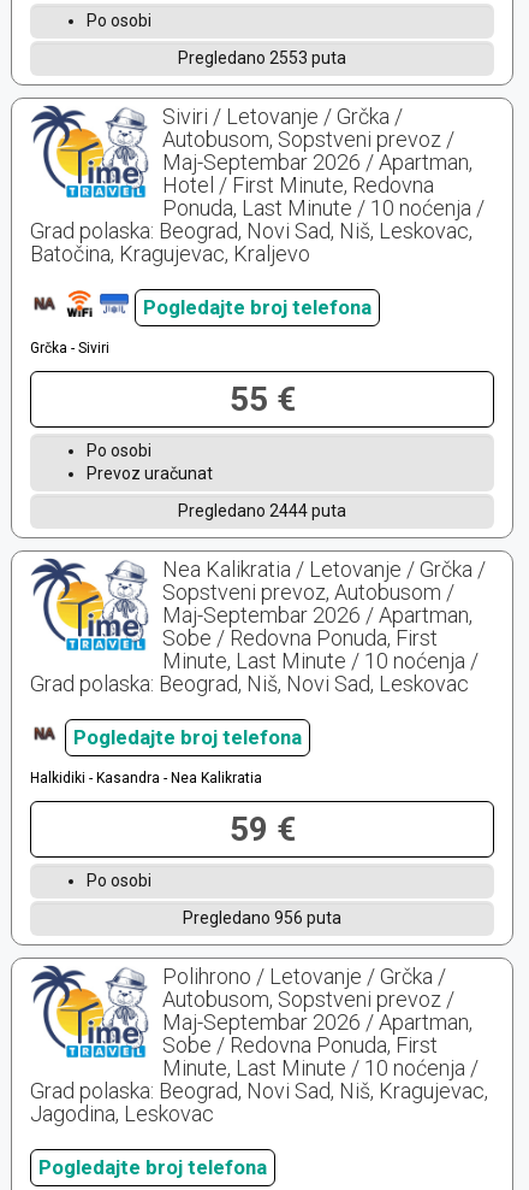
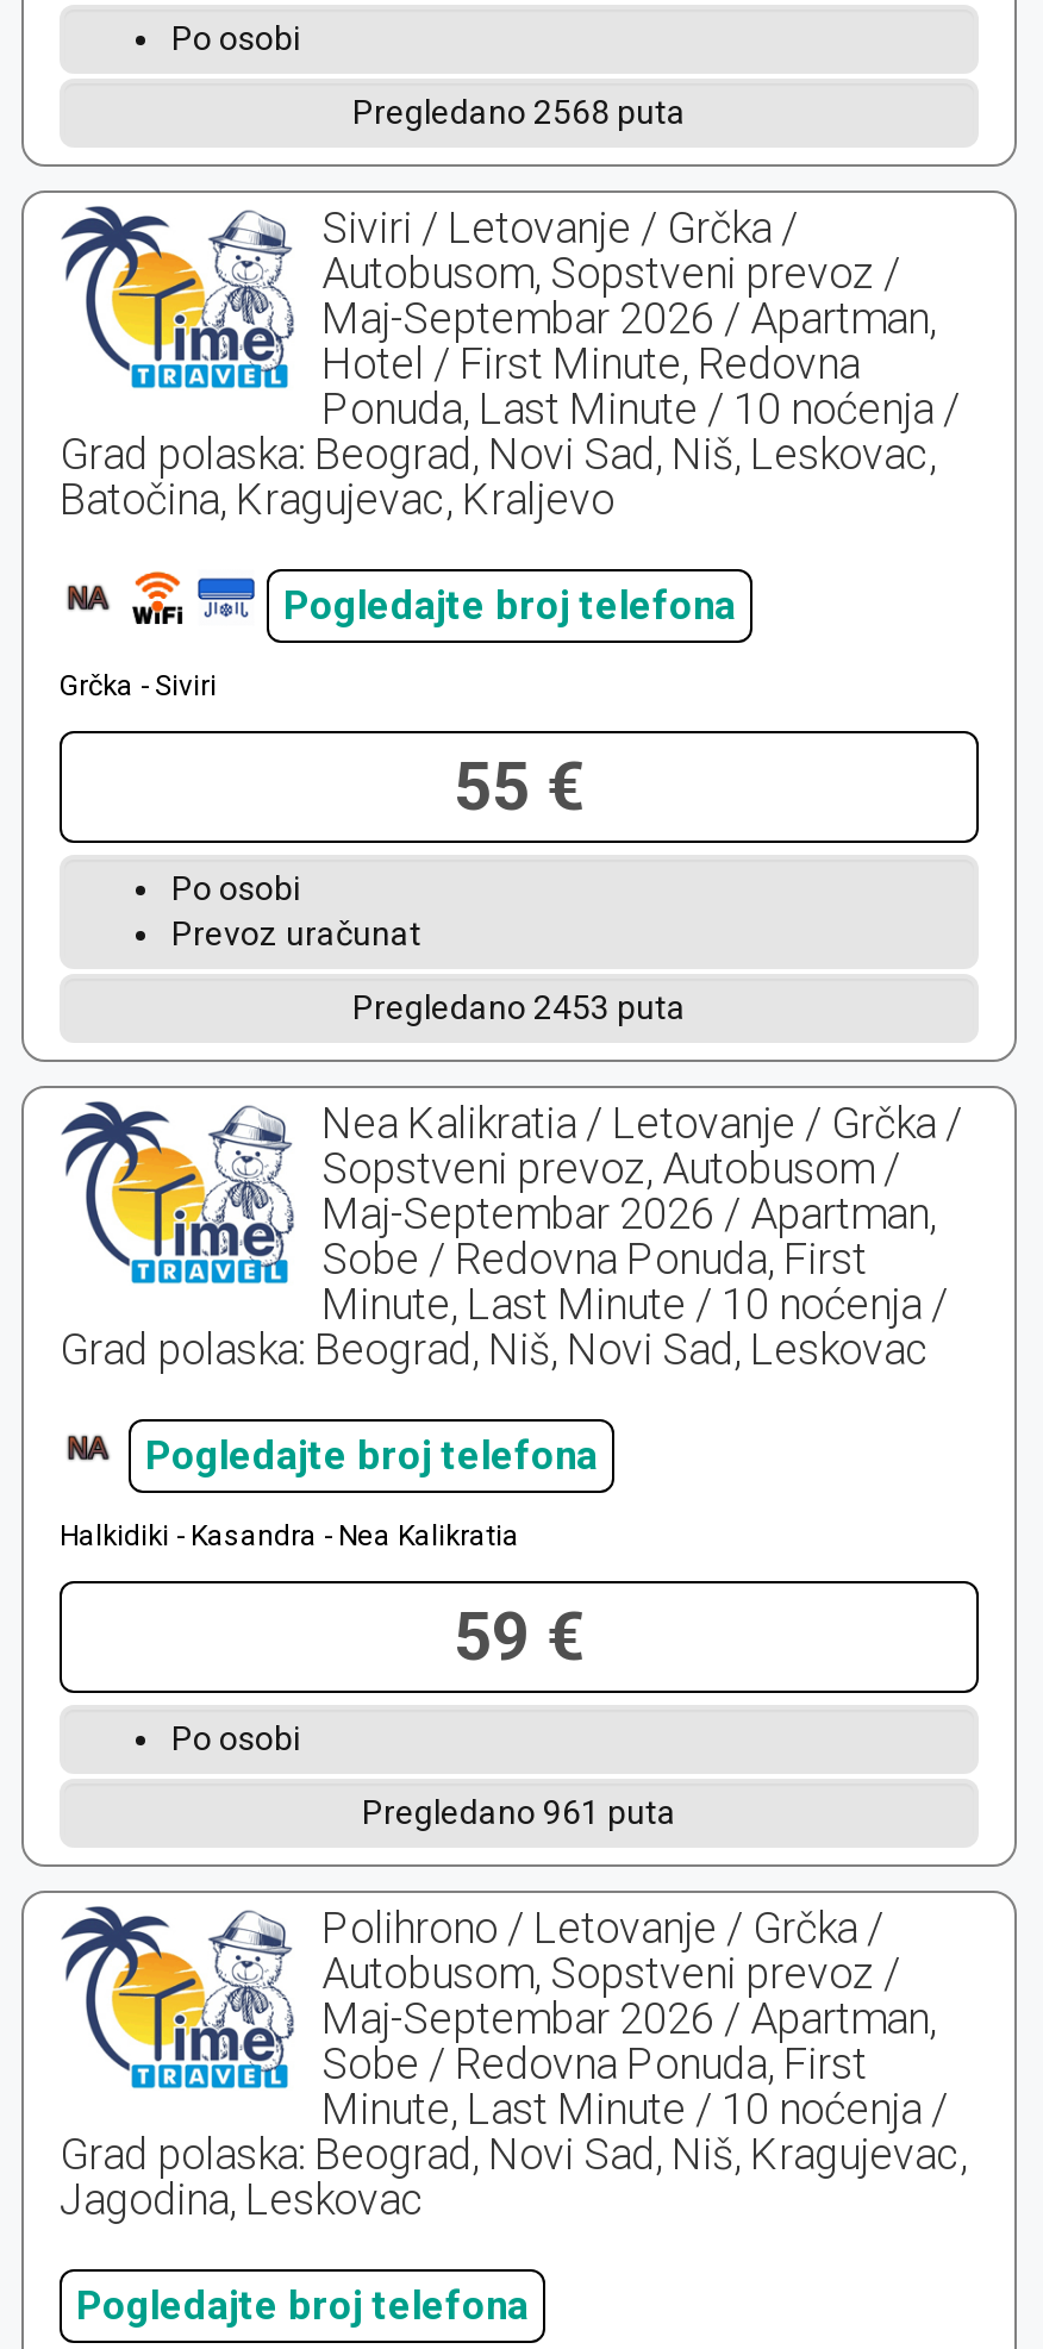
[178,48,346,67] Pregledano 2553 puta -> [352,93,686,131] Pregledano 2568 puta
[178,501,346,520] Pregledano 2444 puta -> [352,988,686,1026] Pregledano 2453 puta
[183,908,341,927] Pregledano 956 puta -> [362,1793,676,1831] Pregledano 961 puta

